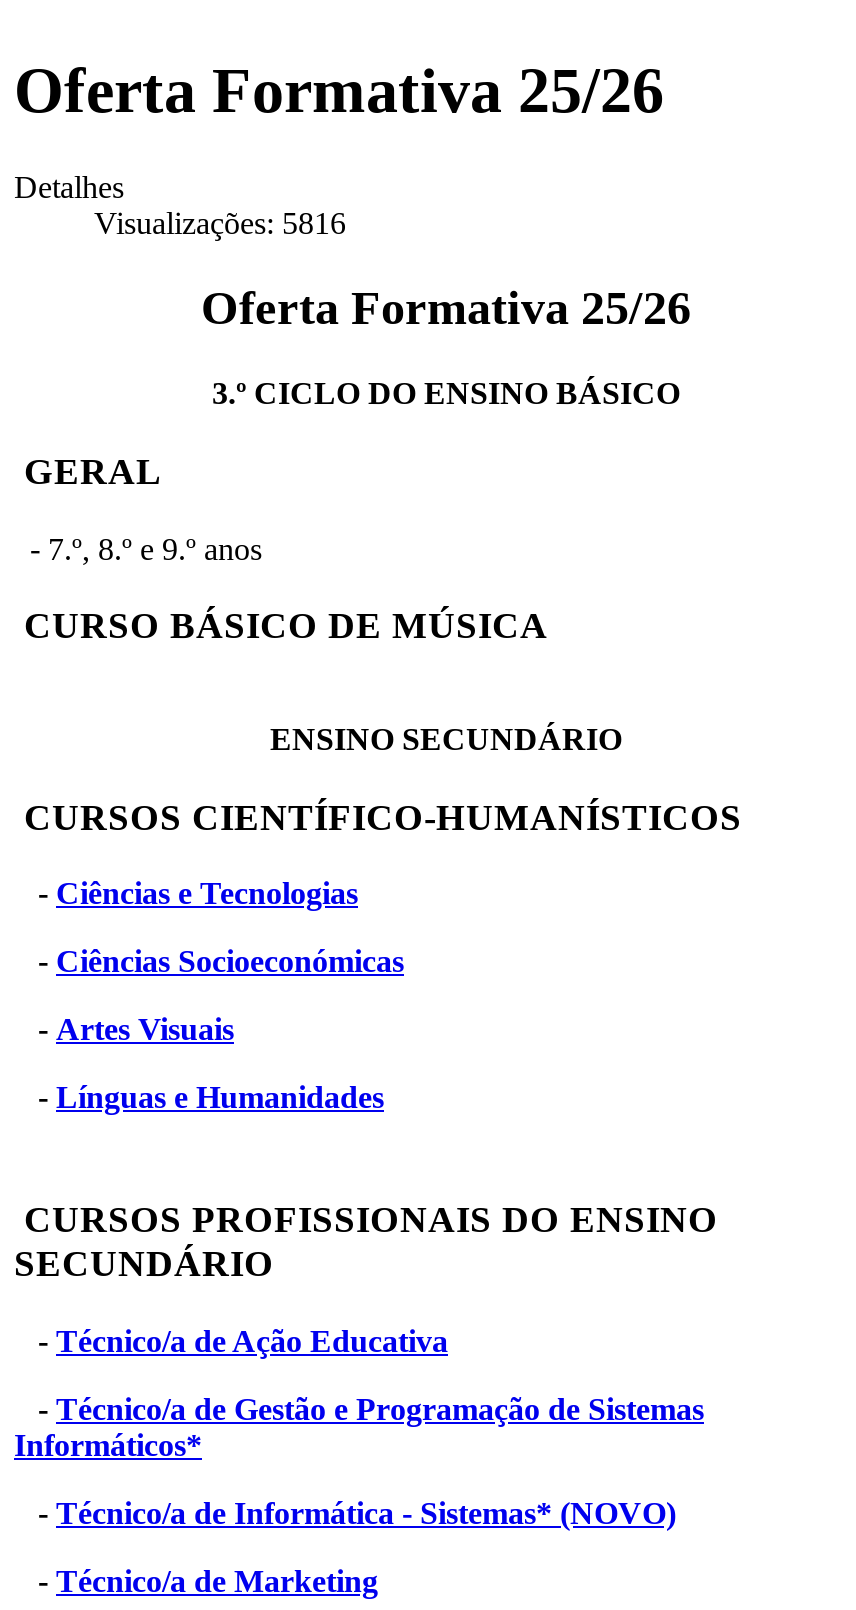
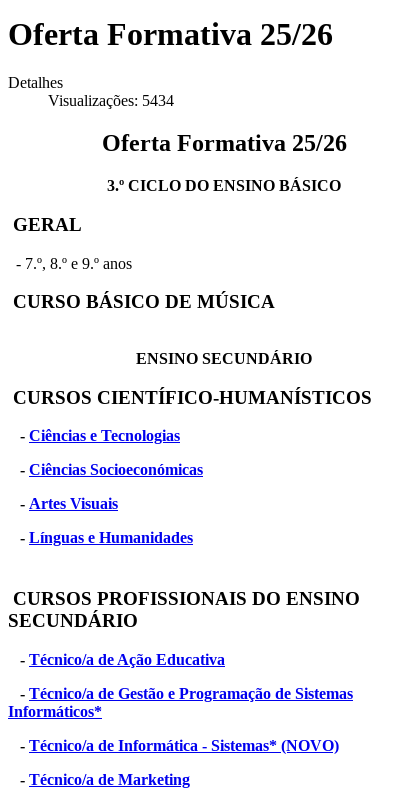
[94,206,346,240] Visualizações: 5816 -> [48,92,174,109] Visualizações: 5434

